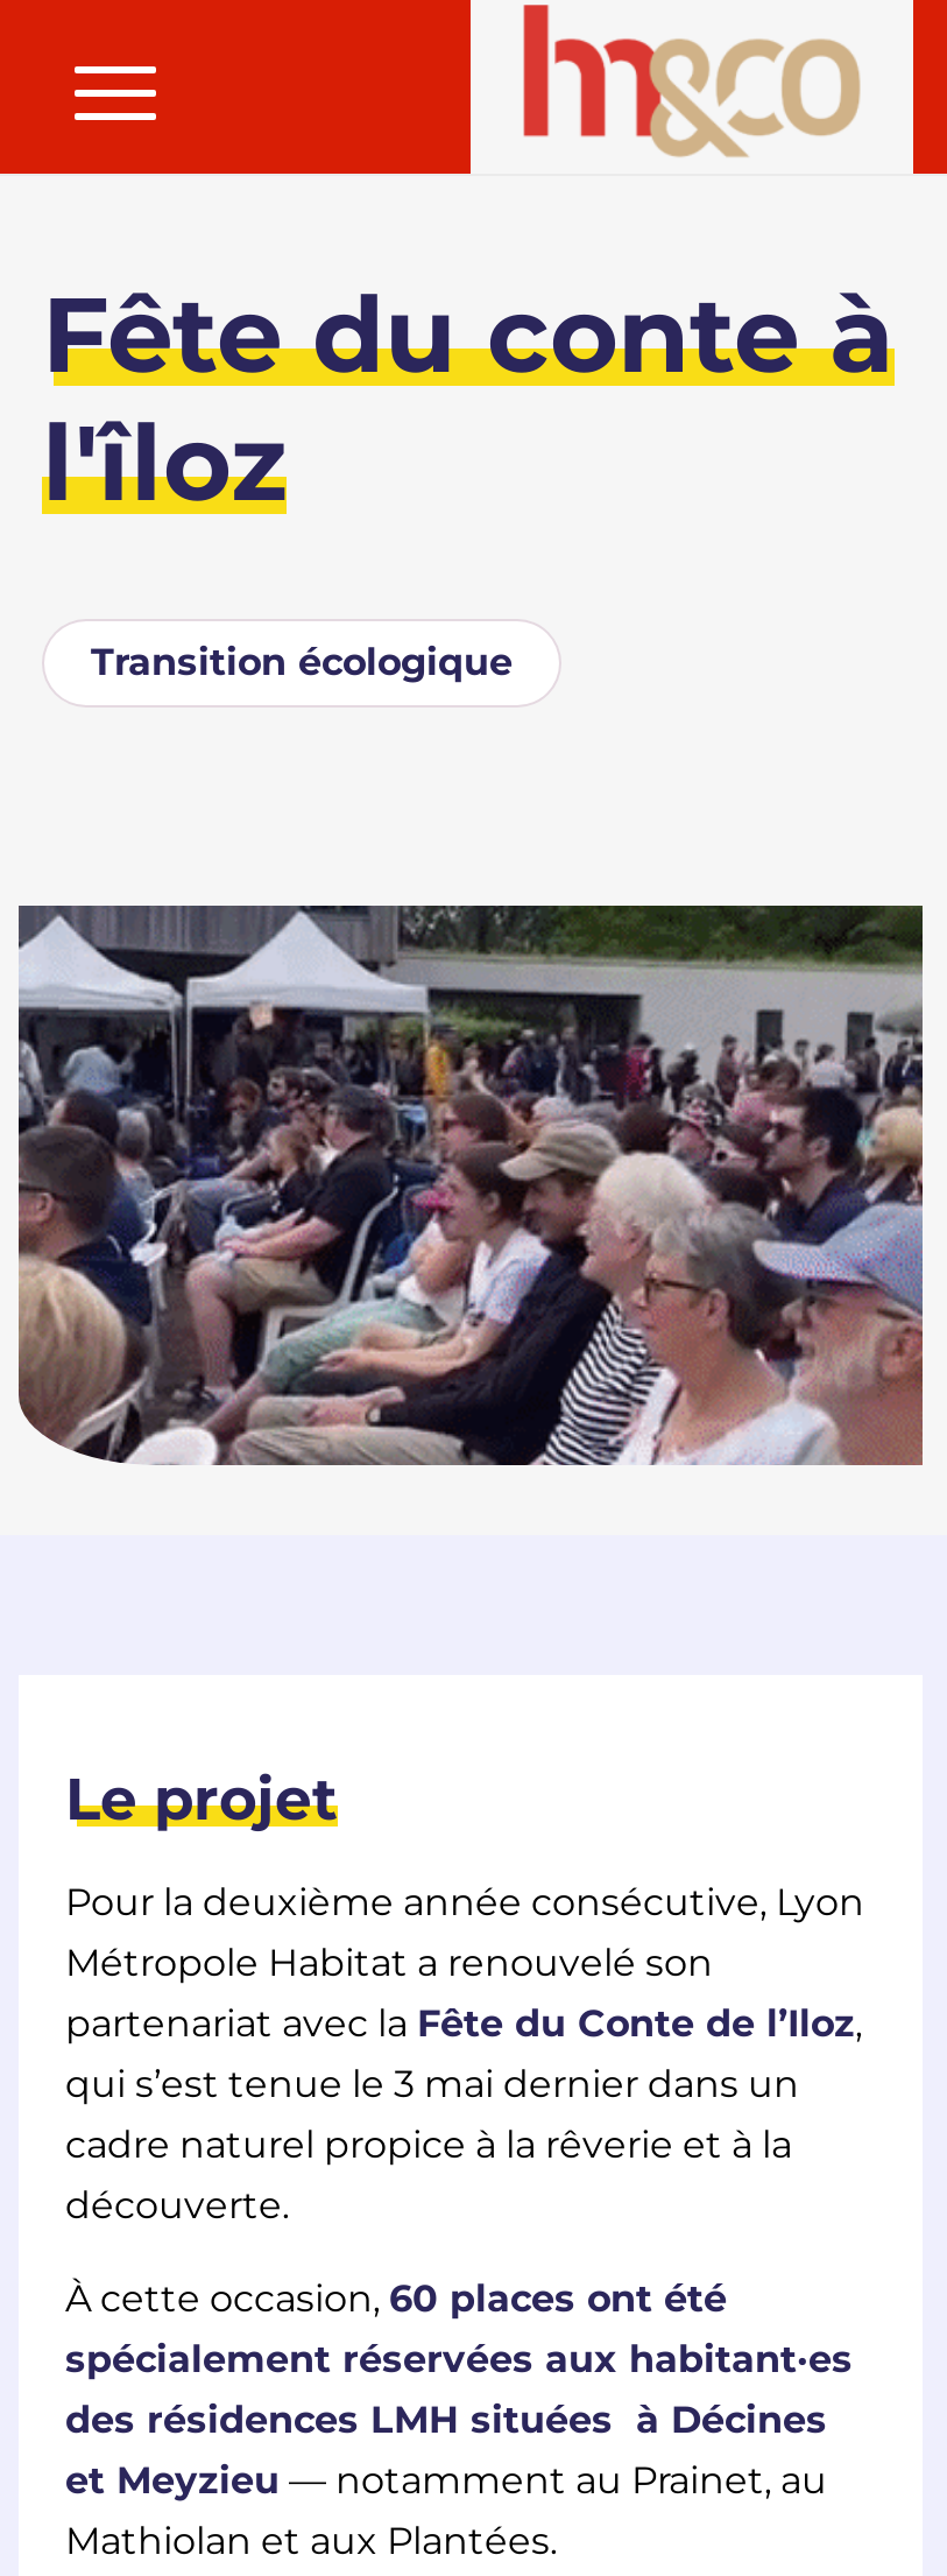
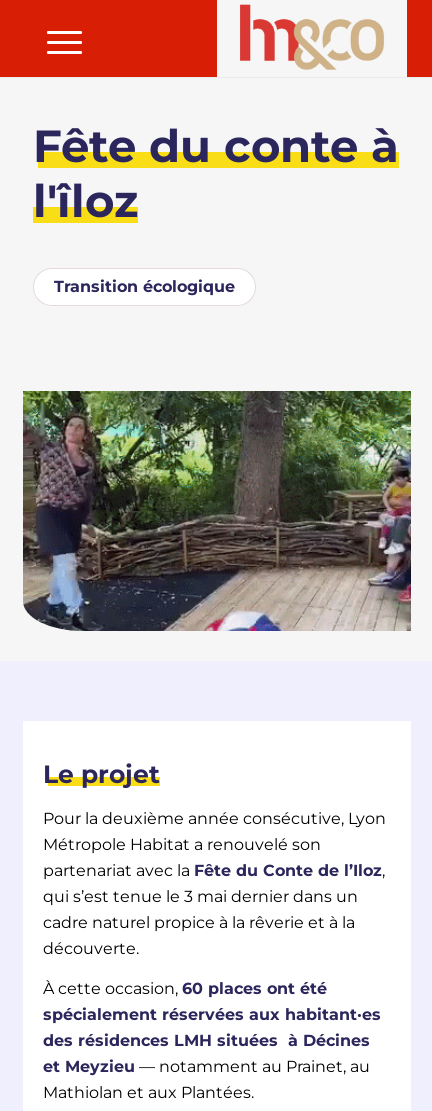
[19,906,925,1468] [image] -> [22,390,412,632] [image]

